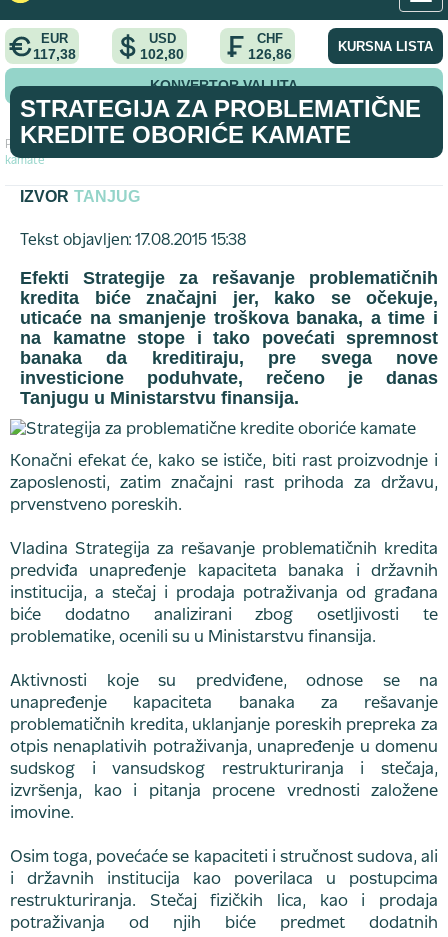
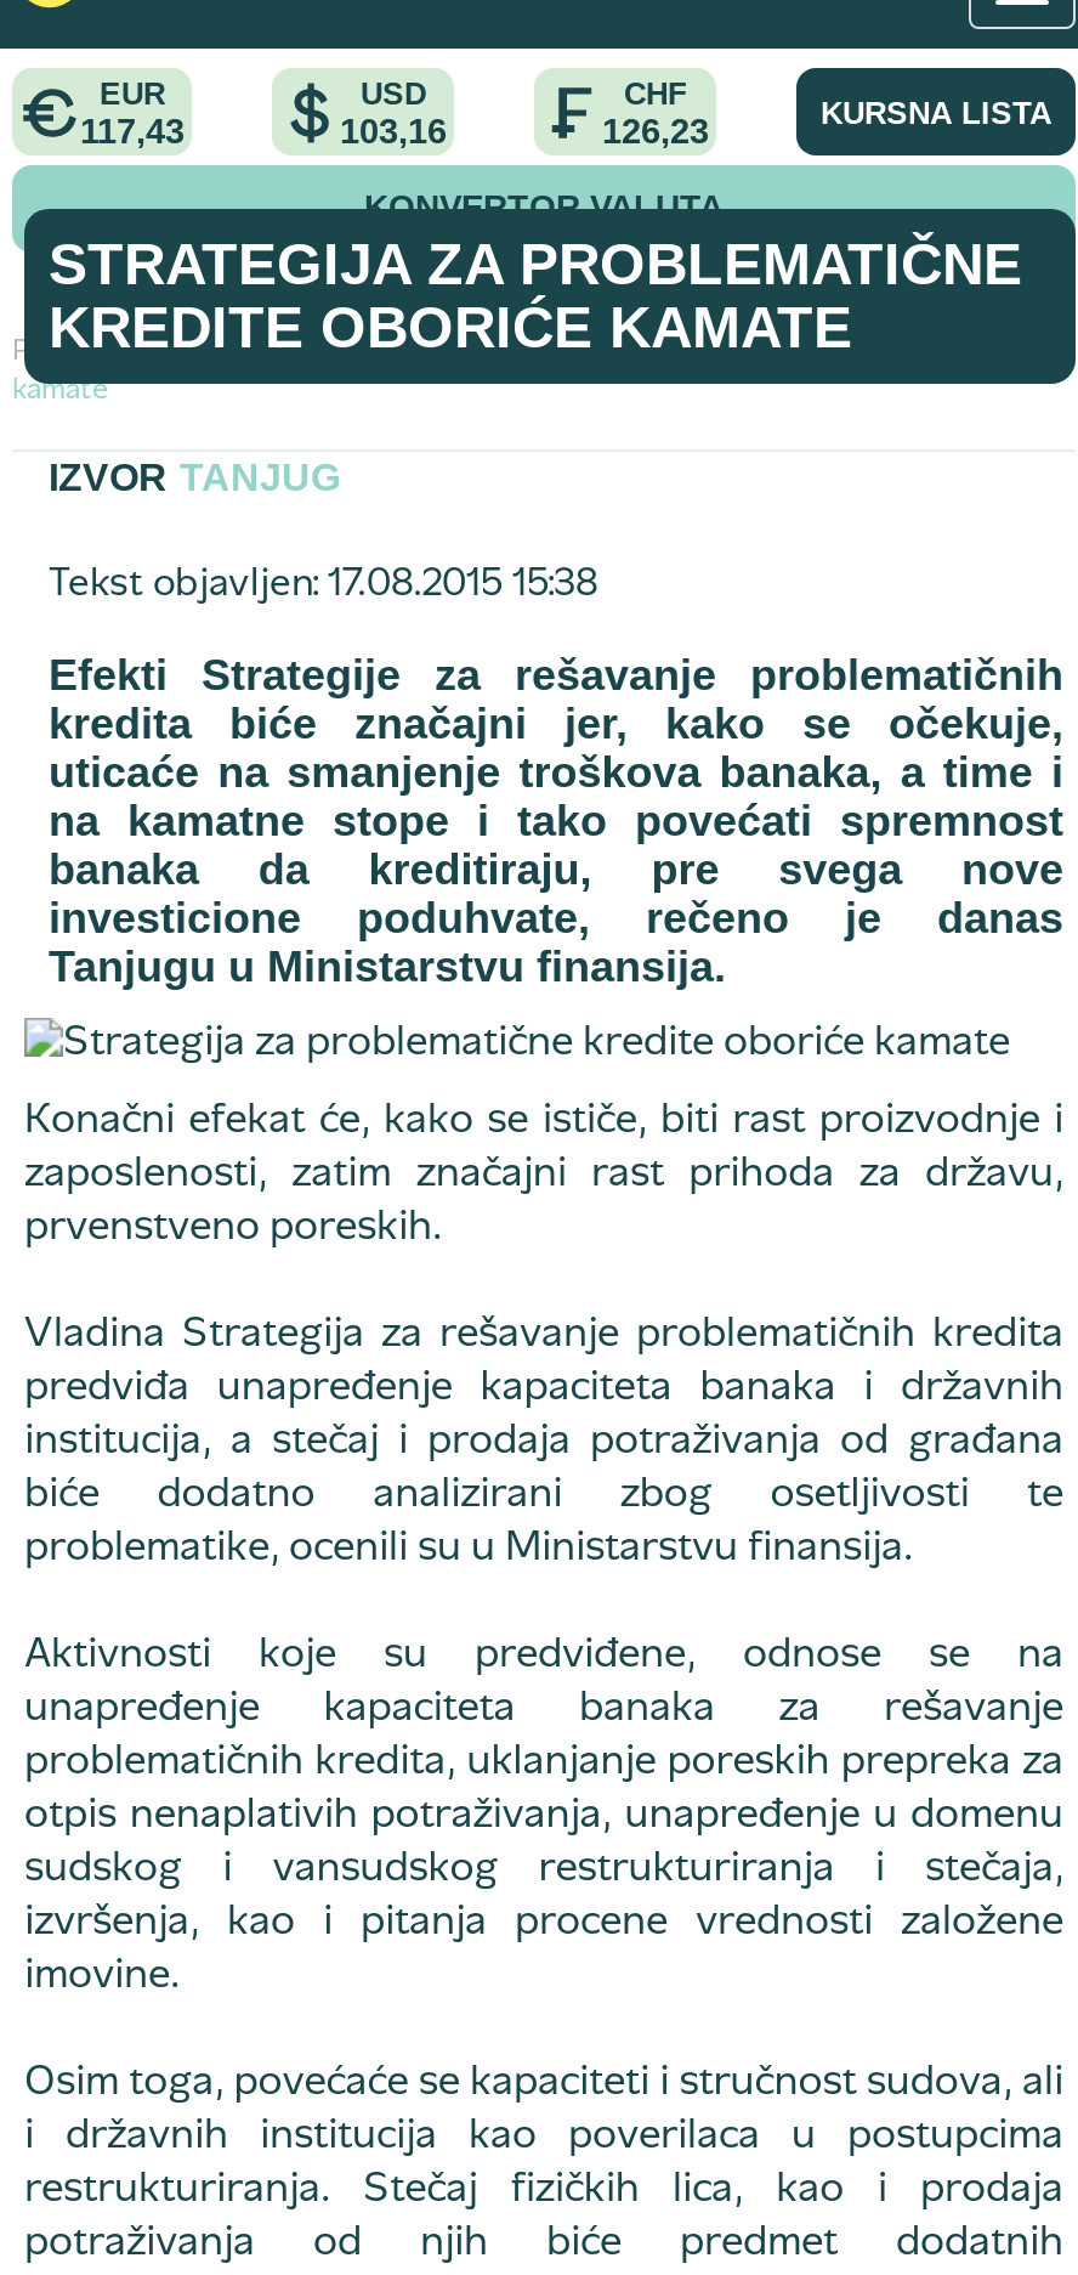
[33,45,76,61] 117,38 -> [80,111,185,149] 117,43
[140,45,184,61] 102,80 -> [340,111,447,149] 103,16
[248,45,292,61] 126,86 -> [602,111,709,149] 126,23

